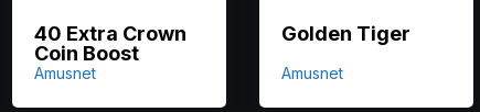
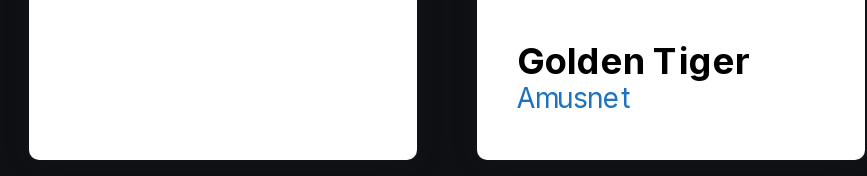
[34,22,186,82] 40 Extra Crown | Coin Boost | Amusnet -> none

